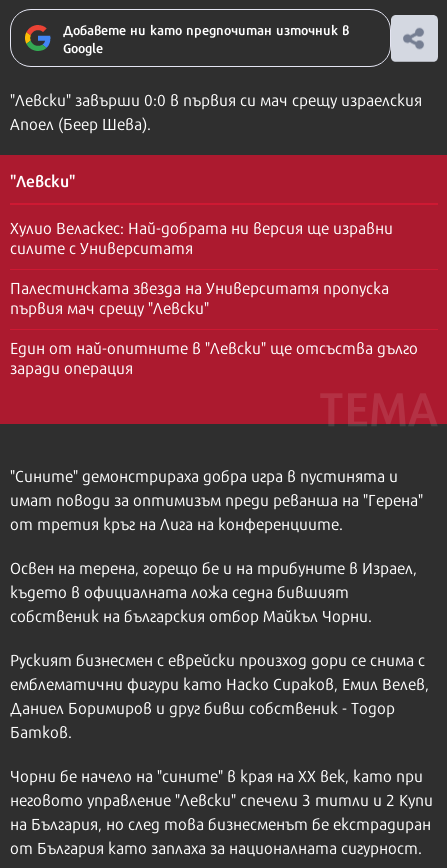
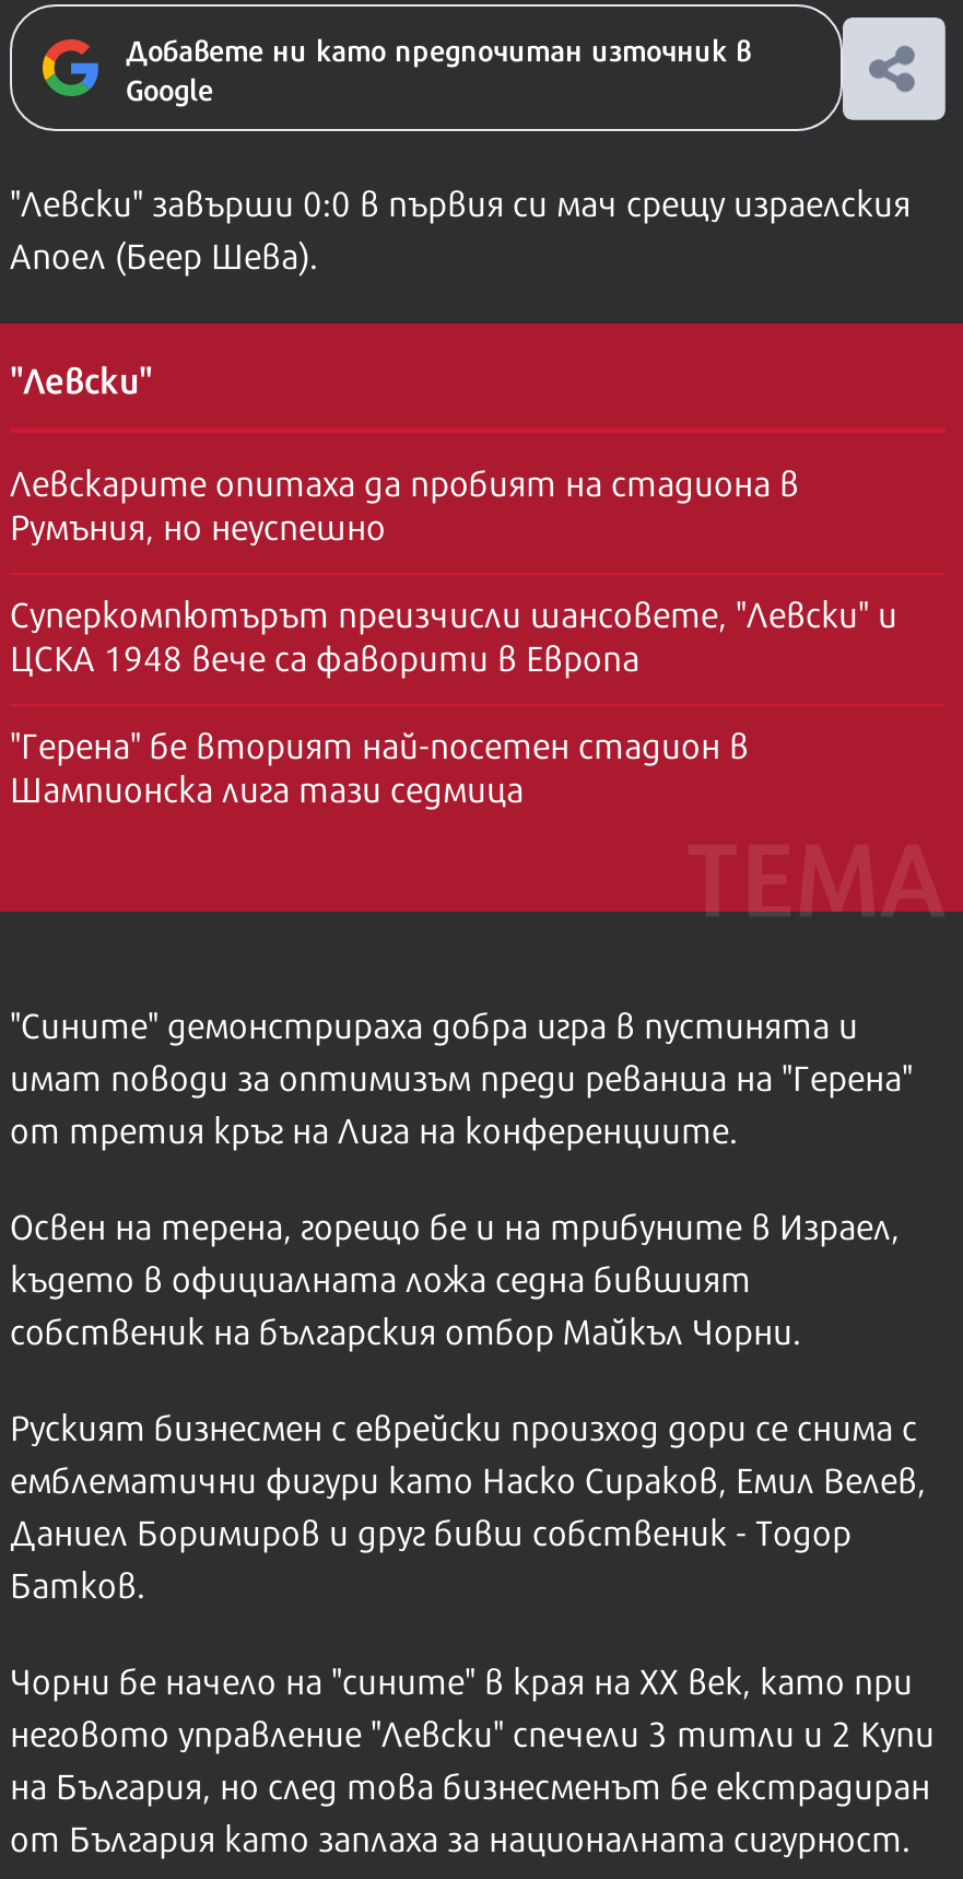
[10,215,393,259] Хулио Веласкес: Най-добрата ни версия ще изравни | силите с Университатя -> [10,455,799,551] Левскарите опитаха да пробият на стадиона в | Румъния, но неуспешно
[10,275,389,319] Палестинската звезда на Университатя пропуска | първия мач срещу "Левски" -> [10,586,897,682] Суперкомпютърът преизчисли шансовете, "Левски" и | ЦСКА 1948 вече са фаворити в Европа
[10,335,418,379] Един от най-опитните в "Левски" ще отсъства дълго | заради операция -> [10,717,749,813] "Герена" бе вторият най-посетен стадион в | Шампионска лига тази седмица

